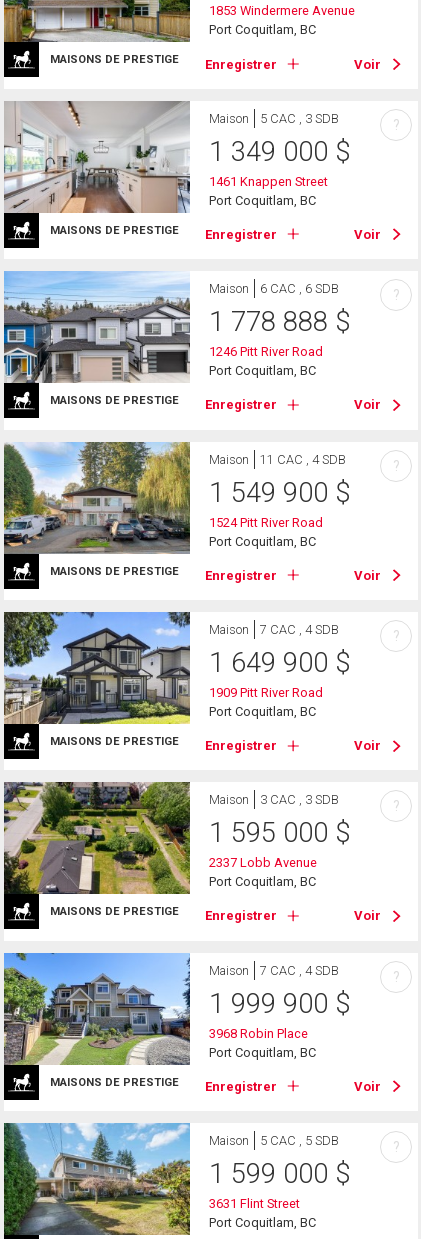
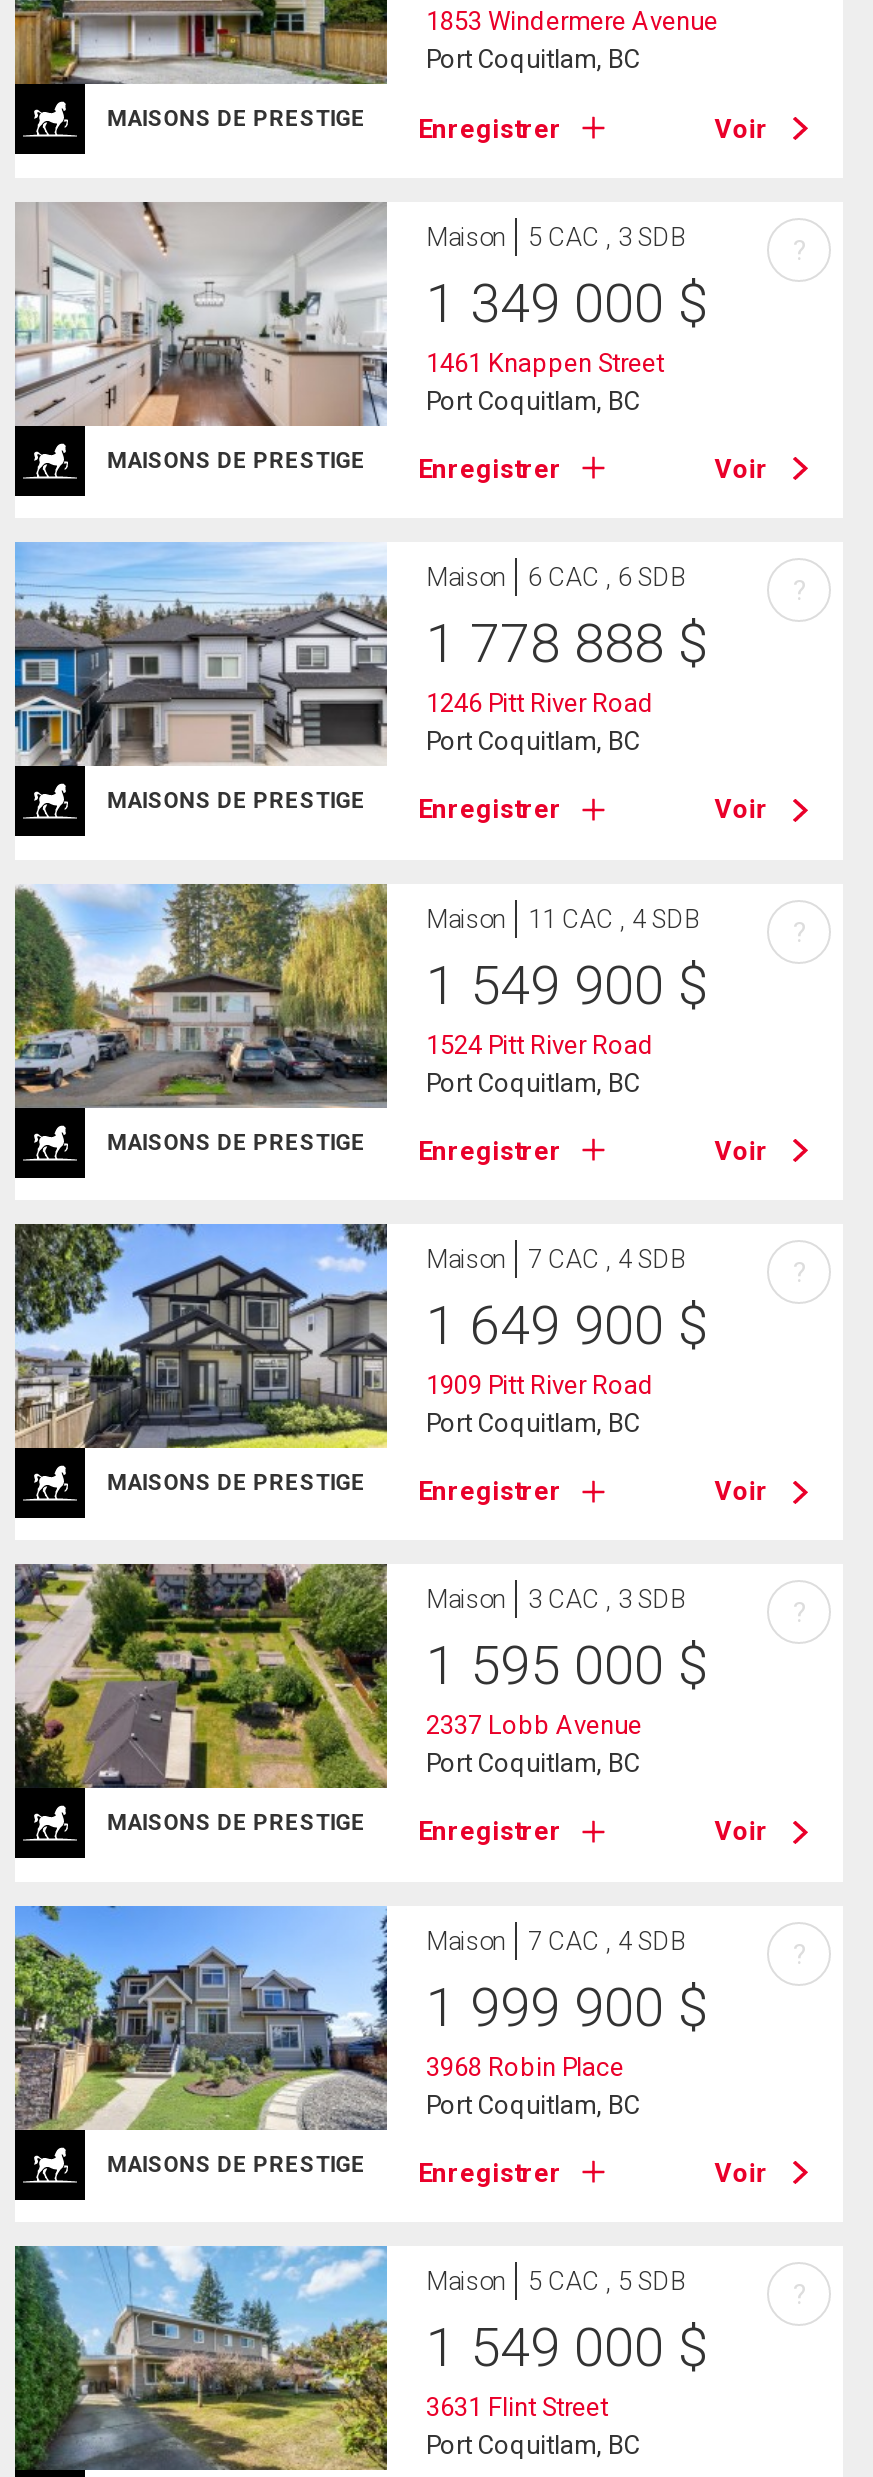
[209,1158,351,1190] 1 599 000 $ -> [426,2316,710,2380] 1 549 000 $

